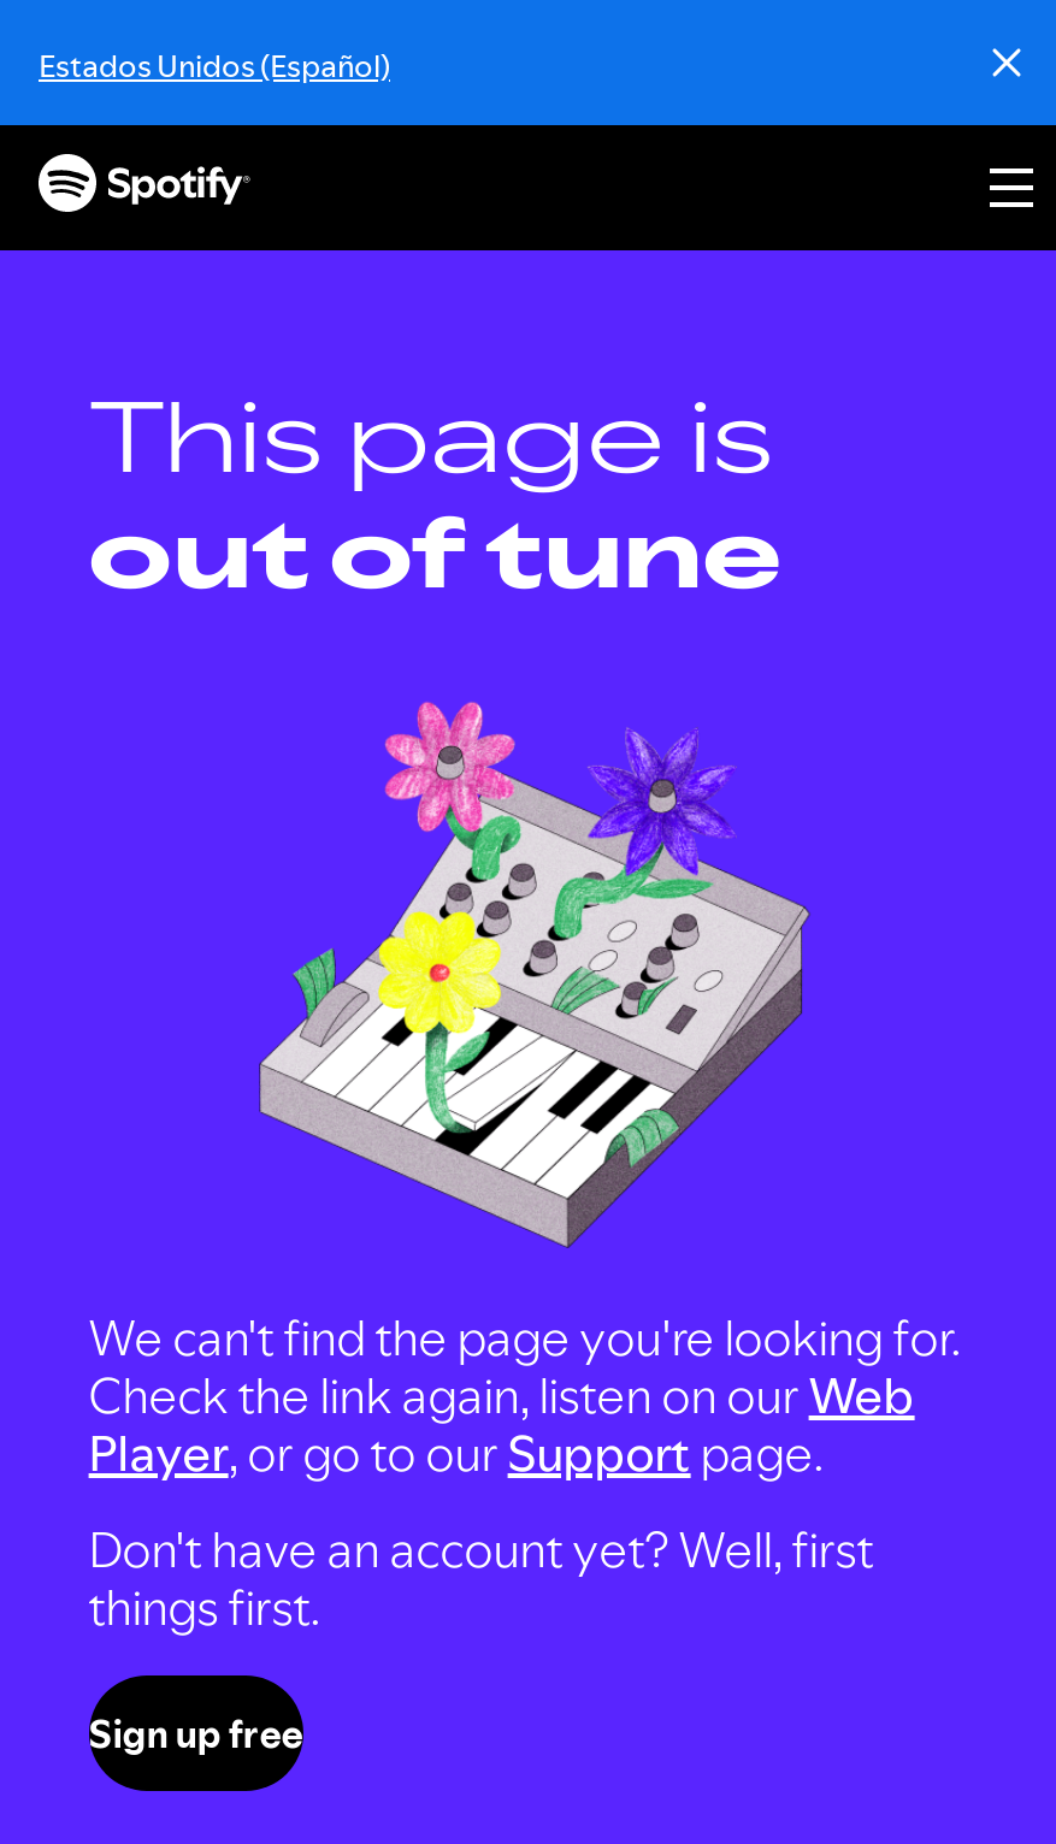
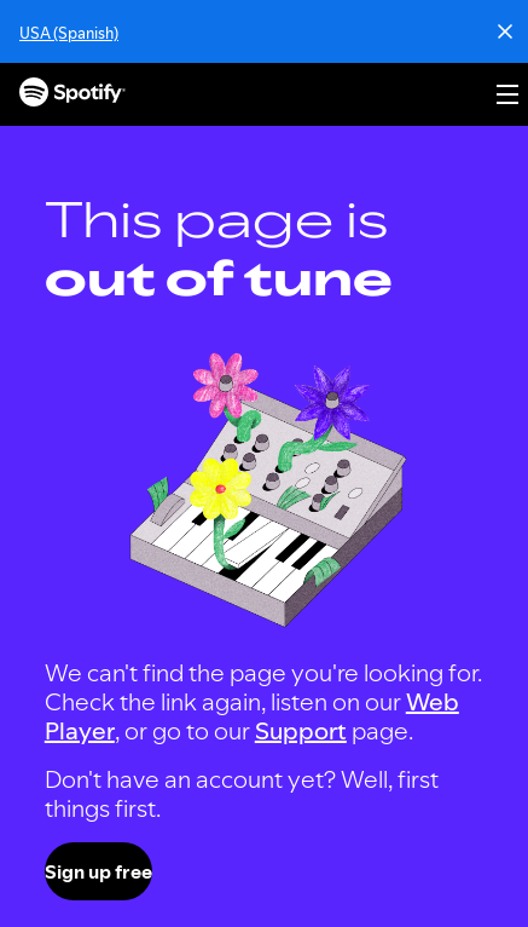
[39,43,390,87] Estados Unidos (Español) -> [19,22,118,44] USA (Spanish)

